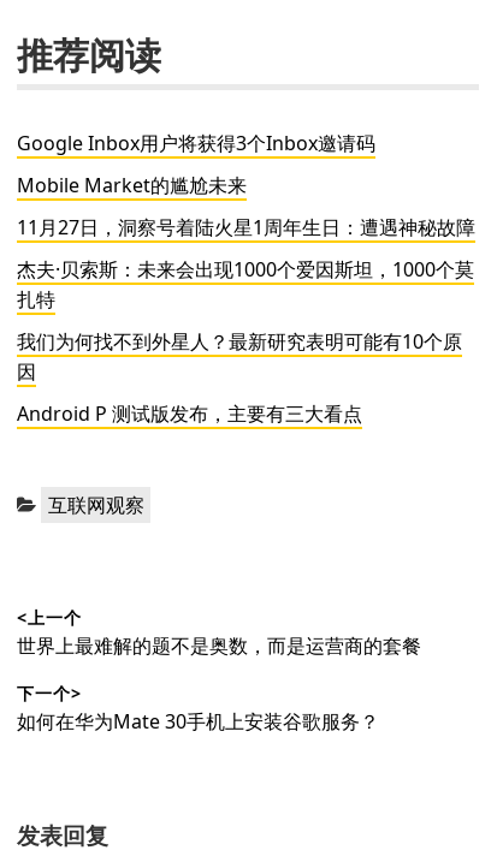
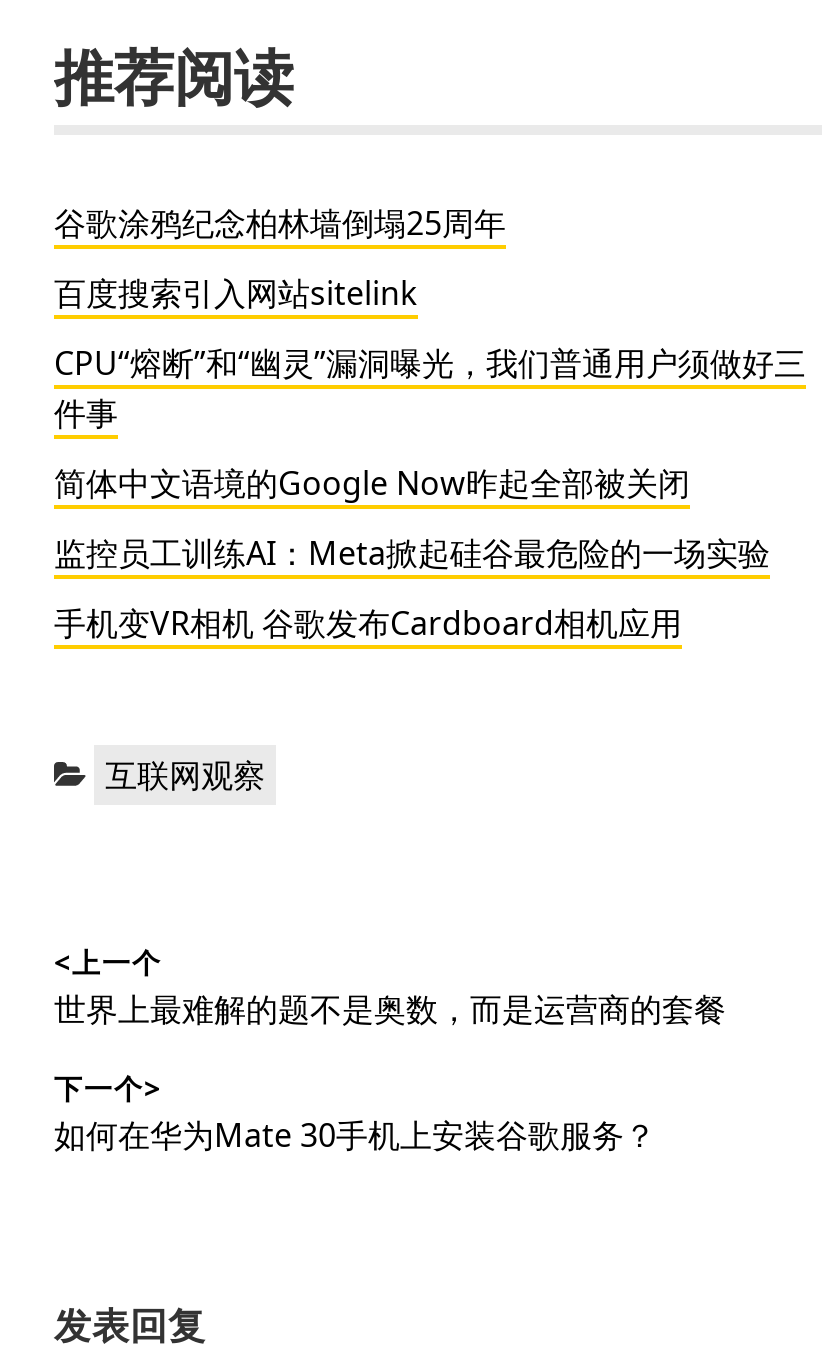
[17,130,375,156] Google Inbox用户将获得3个Inbox邀请码 -> [54,201,506,245] 谷歌涂鸦纪念柏林墙倒塌25周年
[17,172,247,198] Mobile Market的尴尬未来 -> [54,271,418,315] 百度搜索引入网站sitelink
[17,214,475,241] 11月27日，洞察号着陆火星1周年生日：遭遇神秘故障 -> [54,341,806,435] CPU“熔断”和“幽灵”漏洞曝光，我们普通用户须做好三 | 件事
[17,256,474,313] 杰夫·贝索斯：未来会出现1000个爱因斯坦，1000个莫 | 扎特 -> [54,461,690,505] 简体中文语境的Google Now昨起全部被关闭
[17,328,462,385] 我们为何找不到外星人？最新研究表明可能有10个原 | 因 -> [54,531,770,575] 监控员工训练AI：Meta掀起硅谷最危险的一场实验
[17,400,362,427] Android P 测试版发布，主要有三大看点 -> [54,601,682,645] 手机变VR相机 谷歌发布Cardboard相机应用

